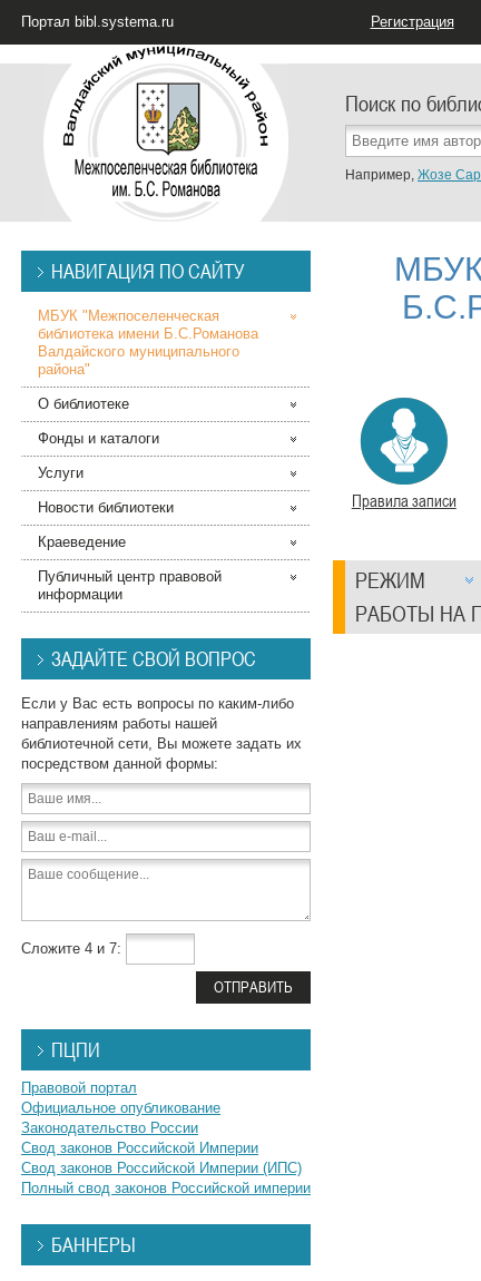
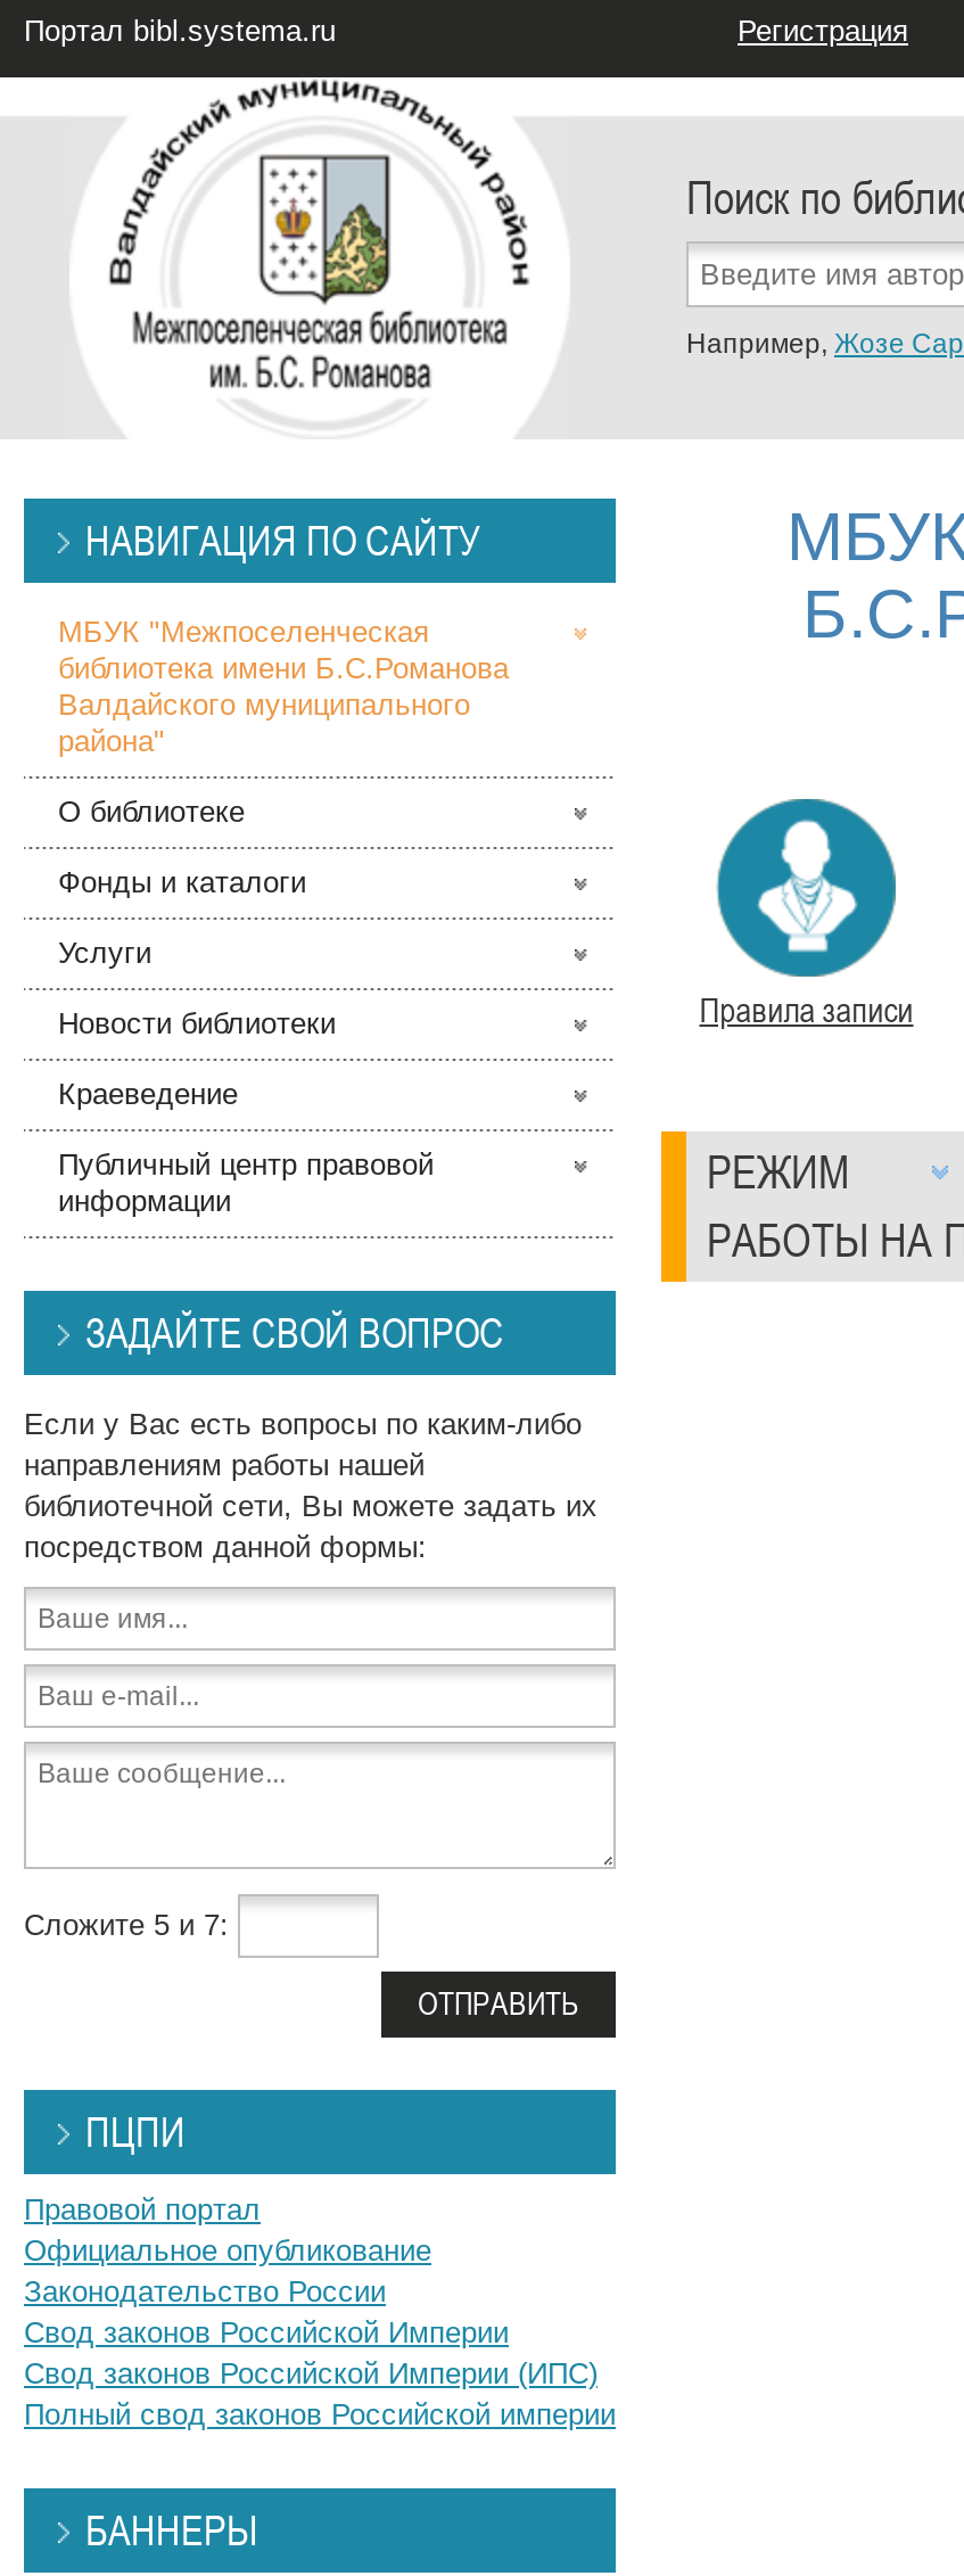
[21,940,126,957] Сложите 4 и 7: -> [24,1908,238,1942] Сложите 5 и 7:

